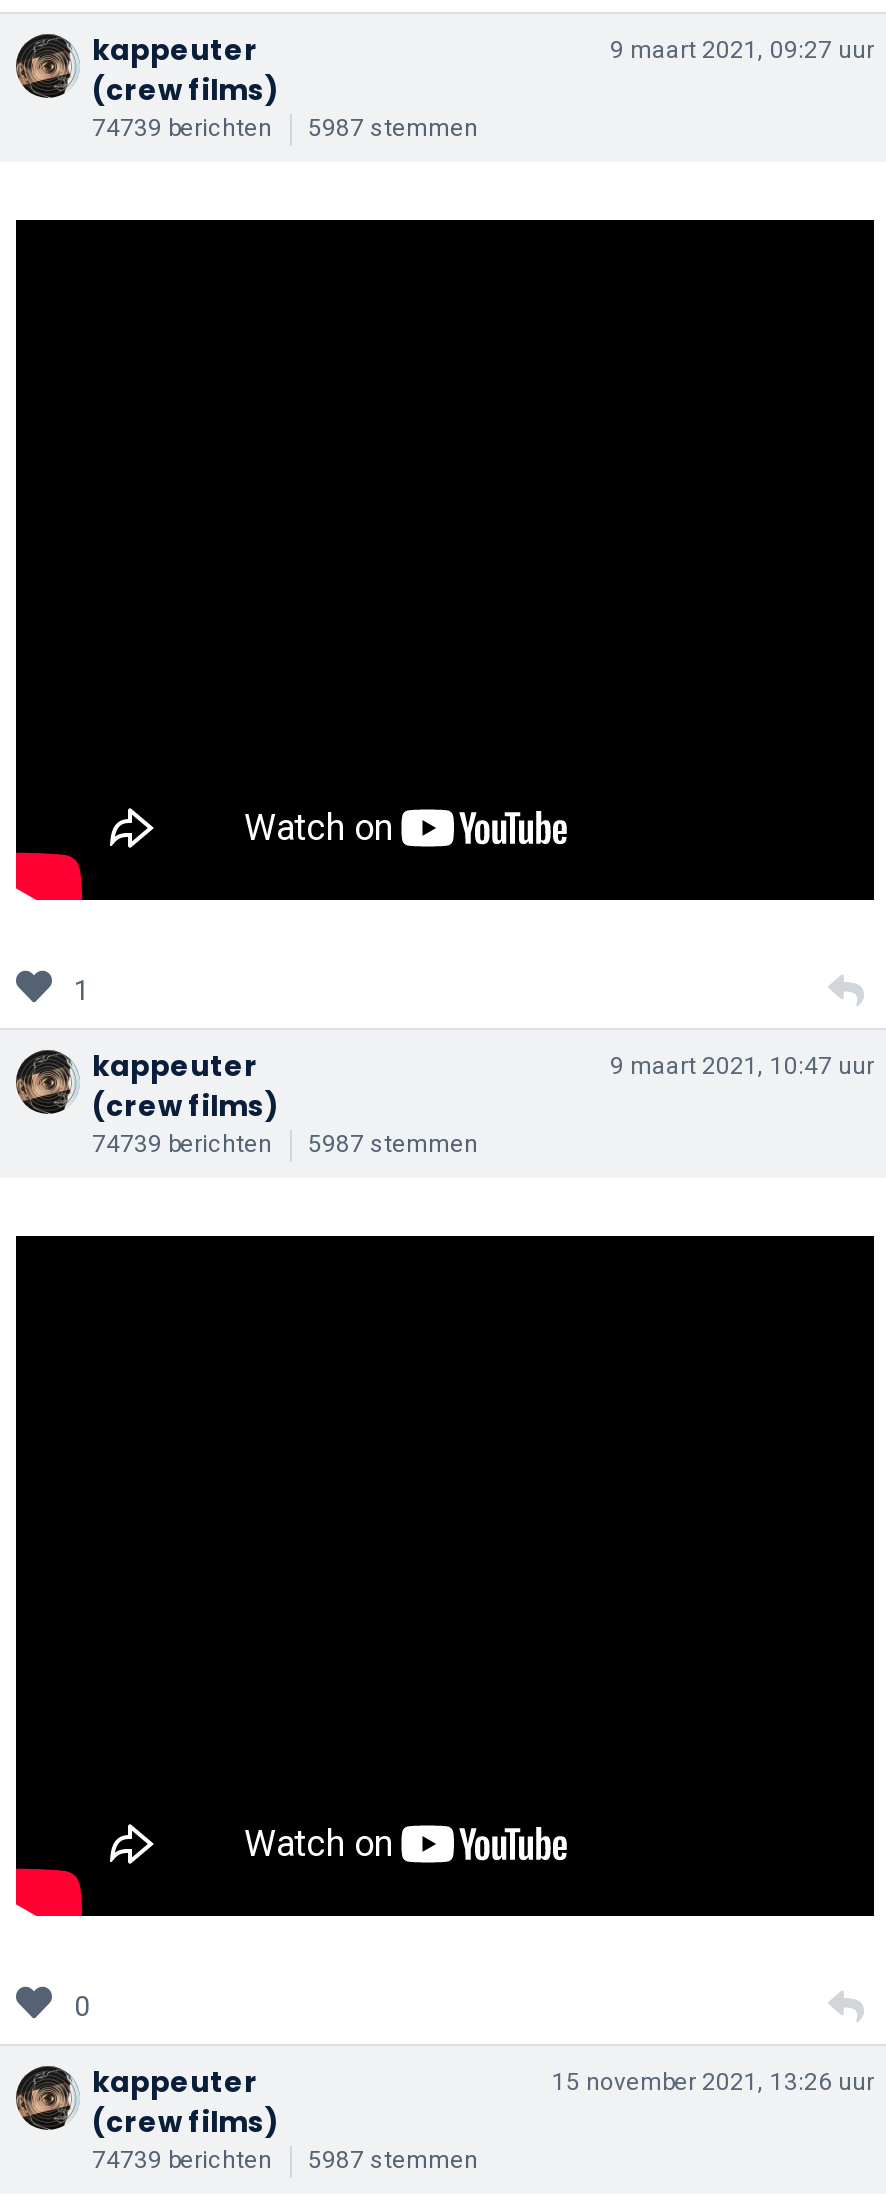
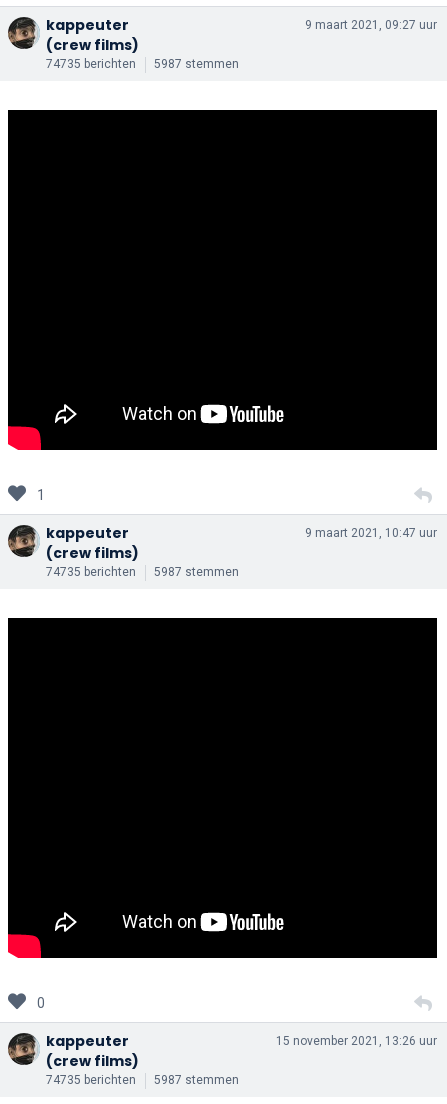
[92,114,478,142] 74739 berichten 5987 stemmen -> [46,57,239,71] 74735 berichten 5987 stemmen
[92,1130,478,1158] 74739 berichten 5987 stemmen -> [46,565,239,579] 74735 berichten 5987 stemmen
[92,2146,478,2174] 74739 berichten 5987 stemmen -> [46,1073,239,1087] 74735 berichten 5987 stemmen

